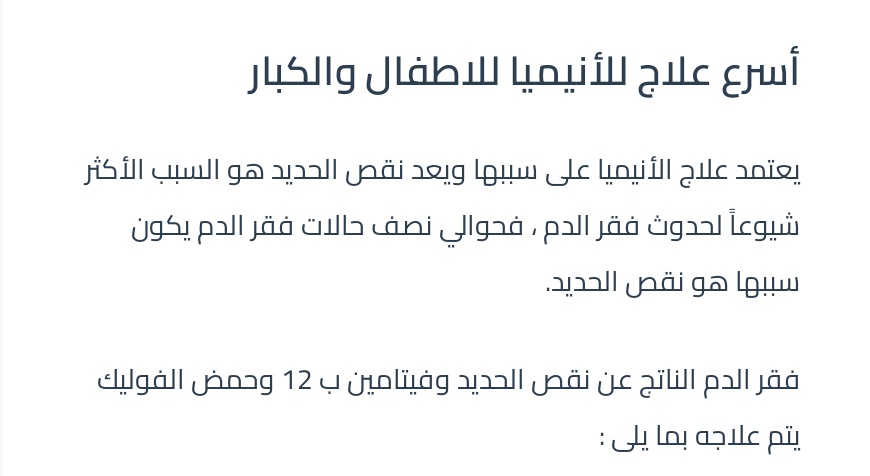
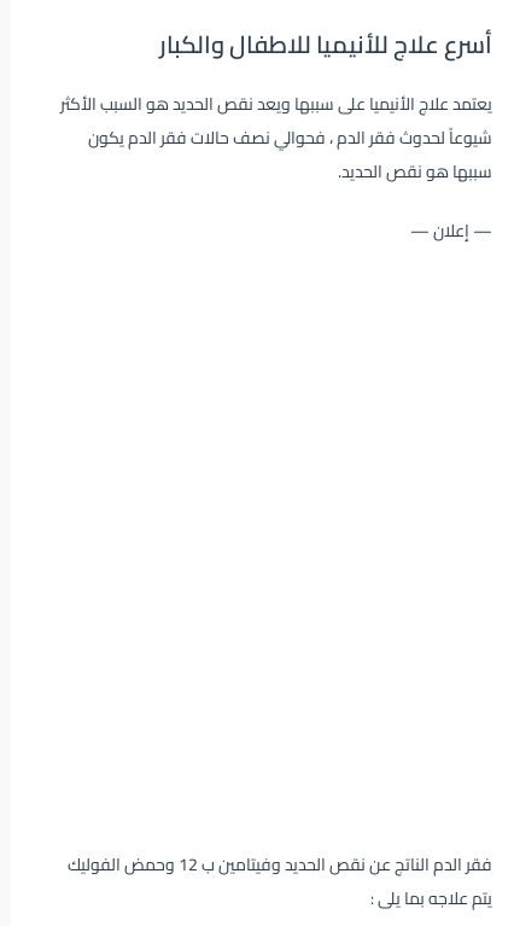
none -> [410,215,492,246] — إعلان —

